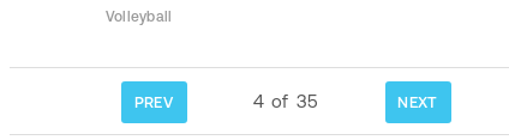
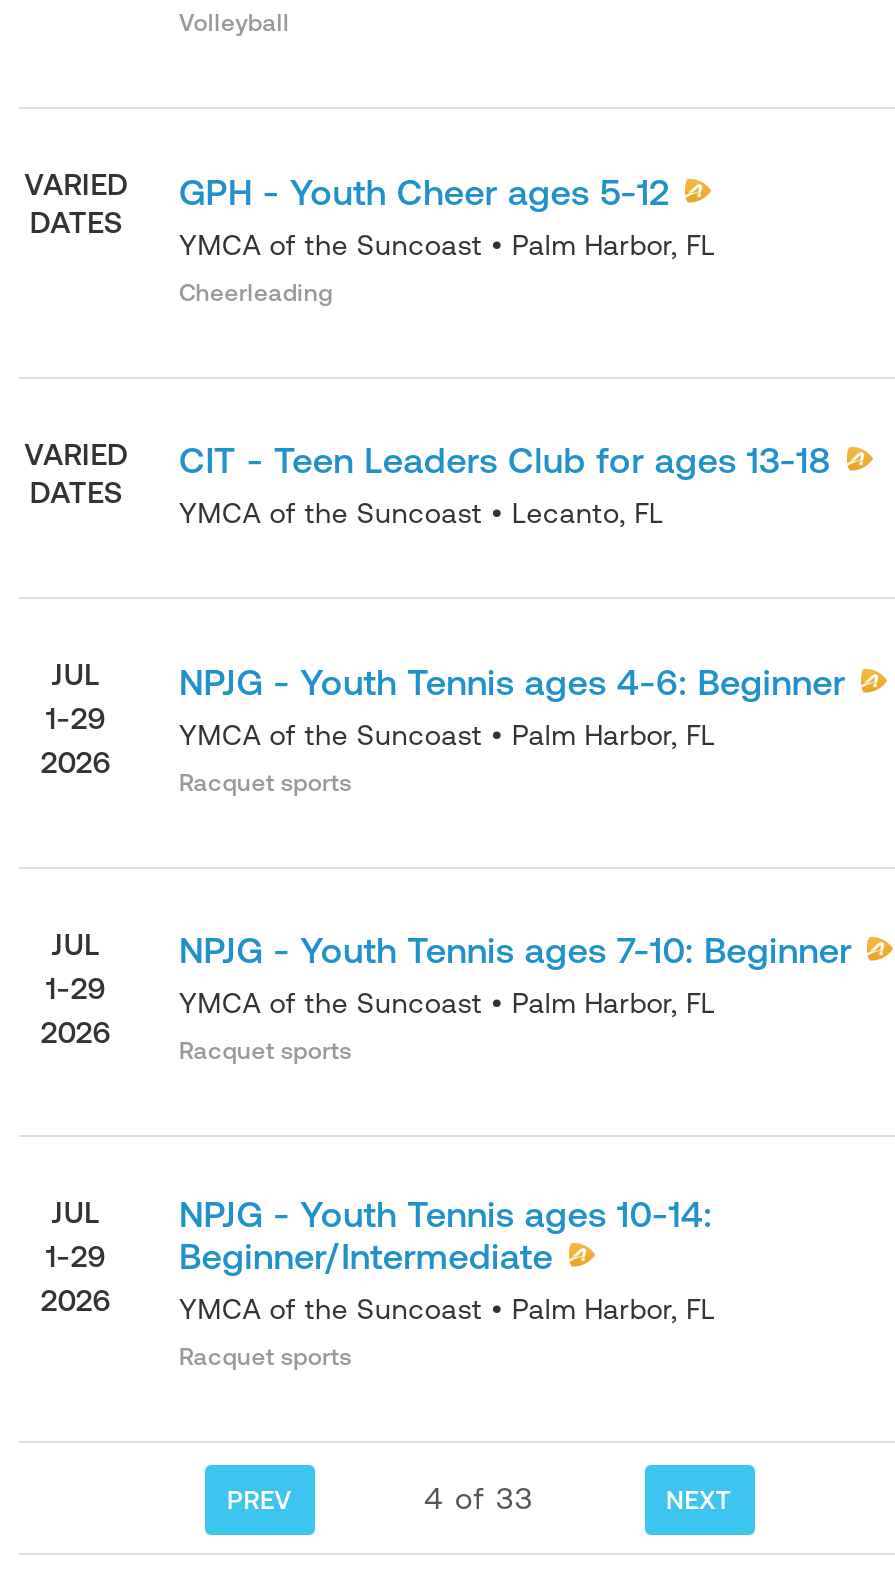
none -> [25,167,127,239] VARIED | DATES
none -> [25,436,127,508] VARIED | DATES
none -> [41,657,111,779] JUL | 1-29 | 2026
none -> [41,926,111,1048] JUL | 1-29 | 2026
none -> [41,1195,111,1317] JUL | 1-29 | 2026
none -> [179,170,715,306] GPH - Youth Cheer ages 5-12 | YMCA of the Suncoast • Palm Harbor, FL | Cheerleading
none -> [179,439,831,529] CIT - Teen Leaders Club for ages 13-18 | YMCA of the Suncoast • Lecanto, FL
none -> [179,660,845,796] NPJG - Youth Tennis ages 4-6: Beginner | YMCA of the Suncoast • Palm Harbor, FL | Racquet sports
none -> [179,929,852,1065] NPJG - Youth Tennis ages 7-10: Beginner | YMCA of the Suncoast • Palm Harbor, FL | Racquet sports
none -> [179,1192,715,1370] NPJG - Youth Tennis ages 10-14: | Beginner/Intermediate | YMCA of the Suncoast • Palm Harbor, FL | Racquet sports
[253,90,318,111] 4 of 35 -> [424,1480,534,1514] 4 of 33

